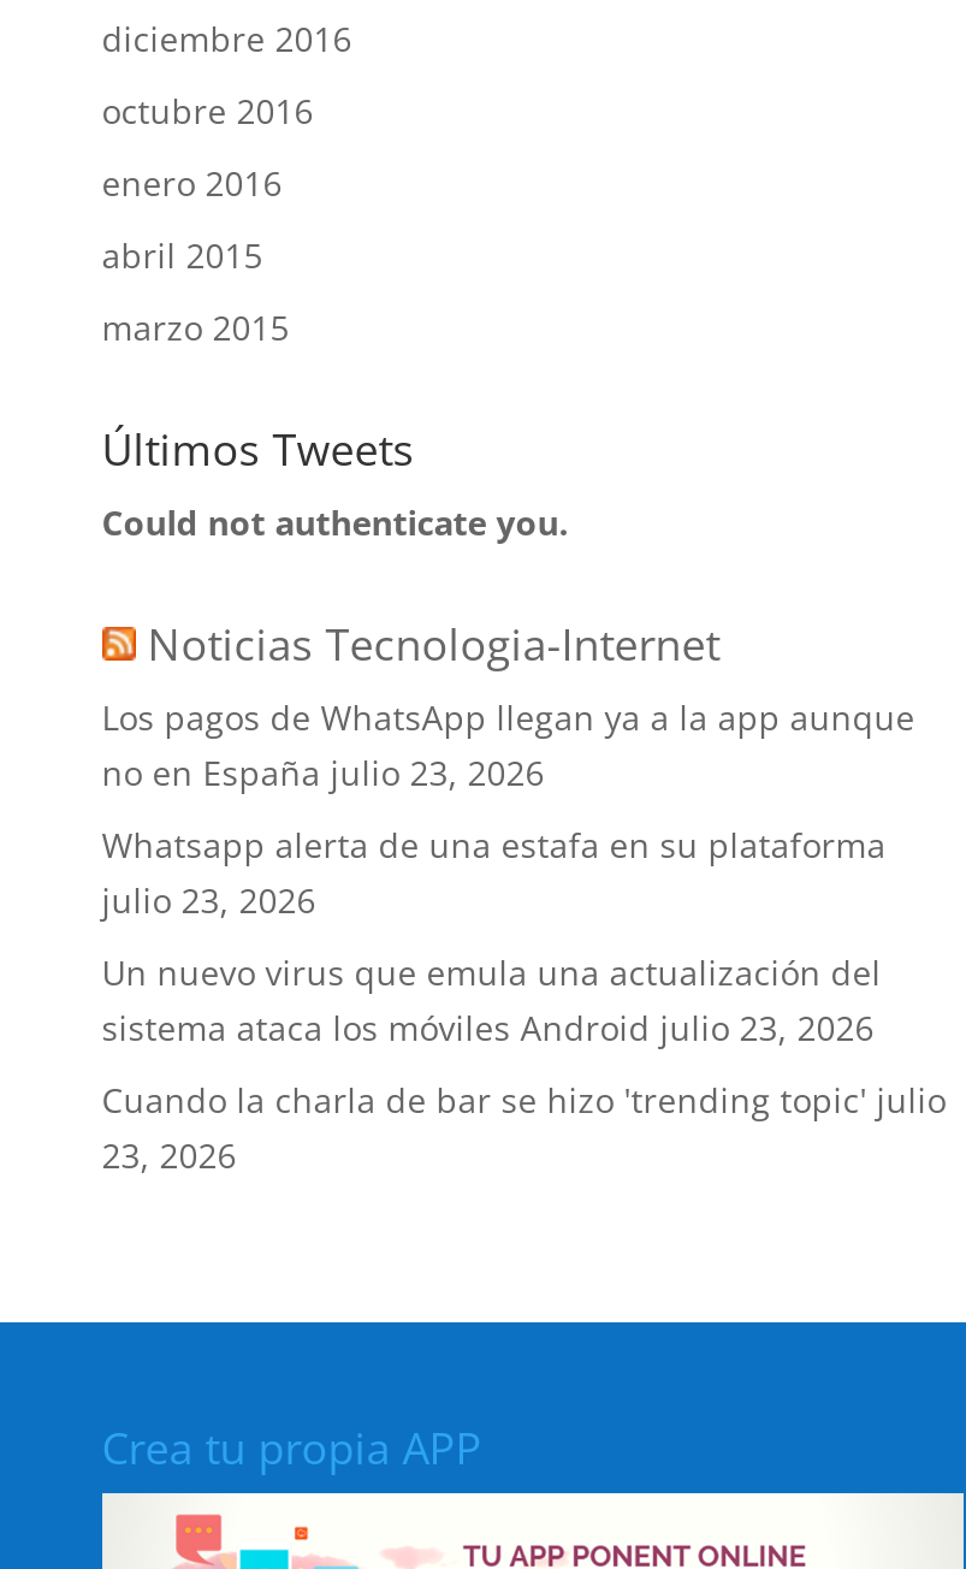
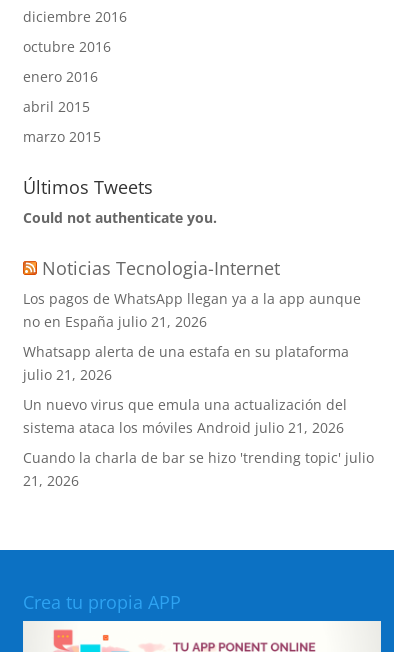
[102,751,544,797] no en España julio 23, 2026 -> [23,312,207,331] no en España julio 21, 2026
[102,878,316,924] julio 23, 2026 -> [23,365,112,384] julio 21, 2026
[102,1006,874,1052] sistema ataca los móviles Android julio 23, 2026 -> [23,418,344,437] sistema ataca los móviles Android julio 21, 2026
[102,1133,237,1179] 23, 2026 -> [23,471,79,490] 21, 2026

